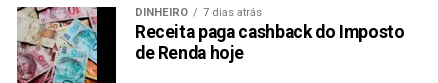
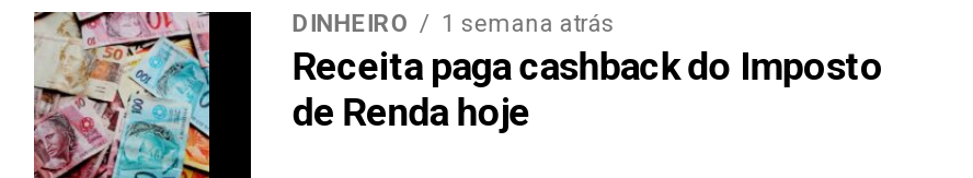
[135,6,262,19] DINHEIRO 7 dias atrás -> [292,10,614,38] DINHEIRO 1 semana atrás

